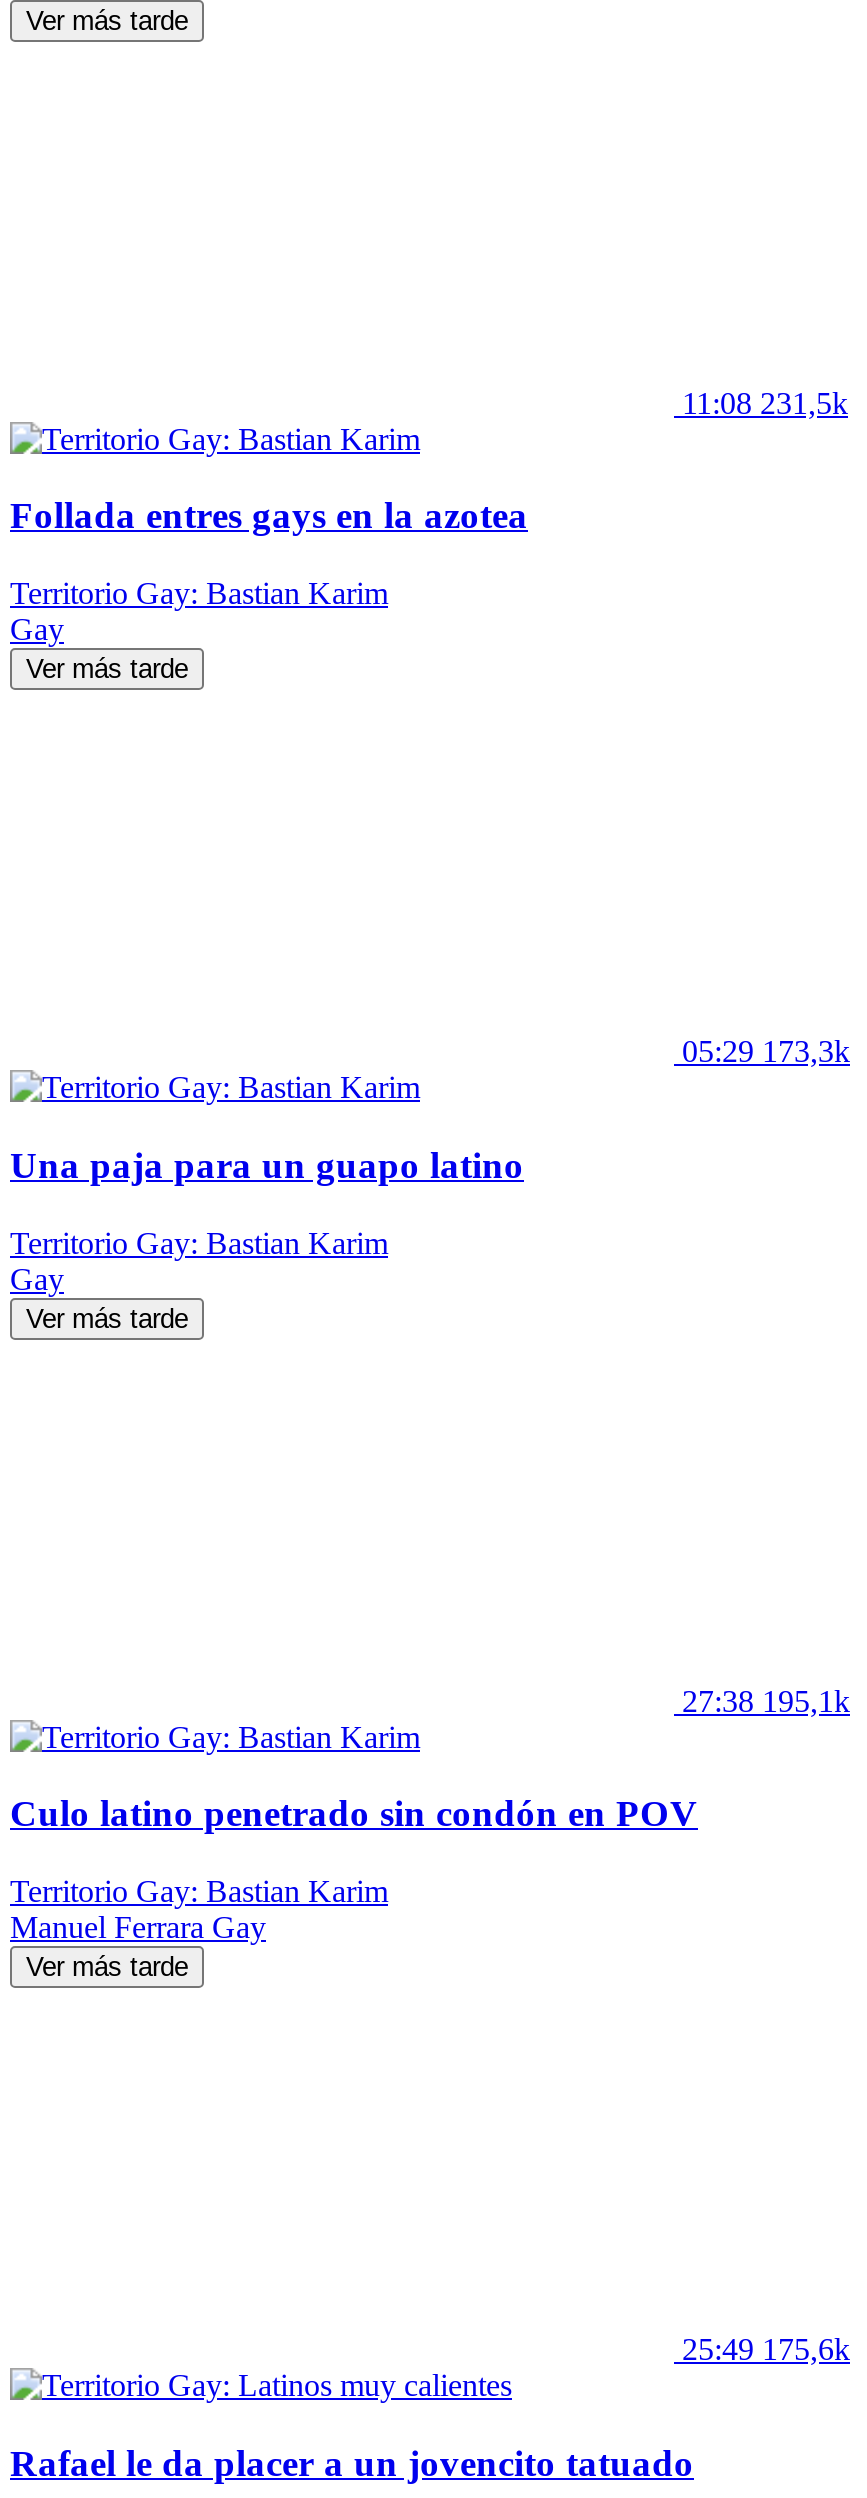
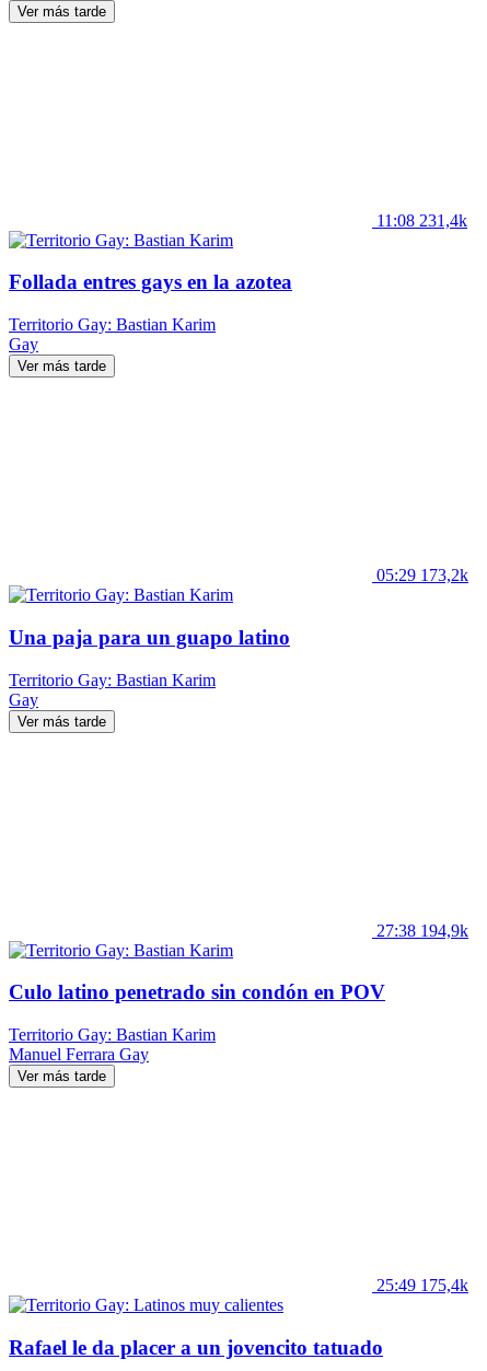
[682,385,848,419] 11:08 231,5k -> [376,211,467,229] 11:08 231,4k
[682,1034,850,1068] 05:29 173,3k -> [376,566,468,584] 05:29 173,2k
[682,1683,850,1717] 27:38 195,1k -> [376,921,468,939] 27:38 194,9k
[682,2332,850,2366] 25:49 175,6k -> [376,1276,468,1294] 25:49 175,4k

